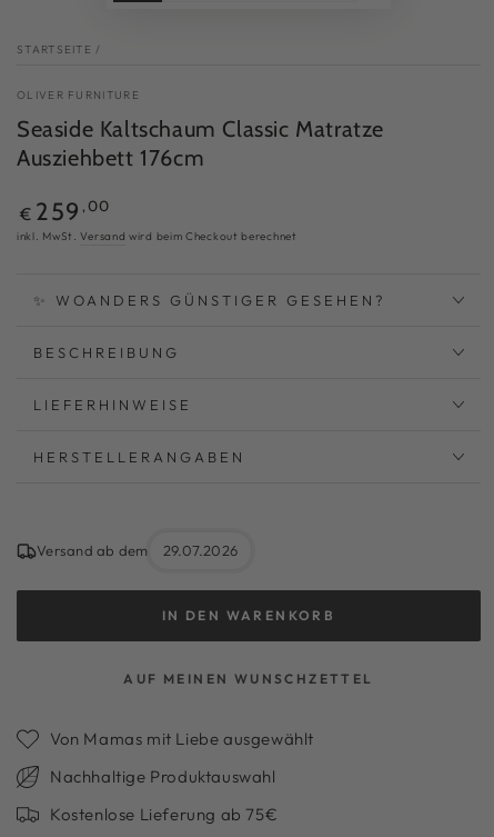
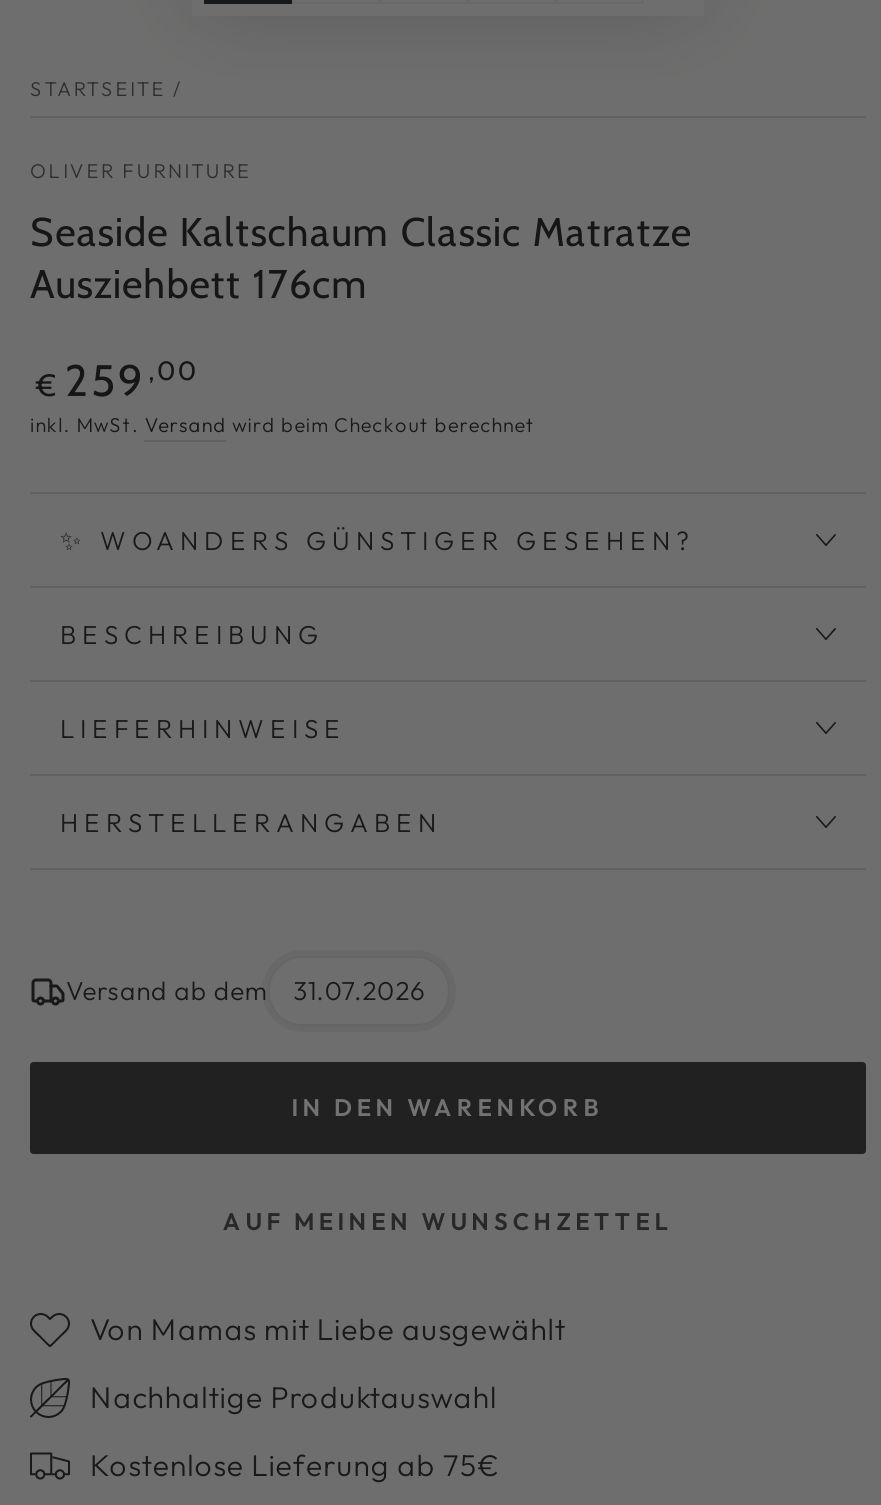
[37,542,238,559] Versand ab dem 29.07.2026 -> [66,975,424,1007] Versand ab dem 31.07.2026

